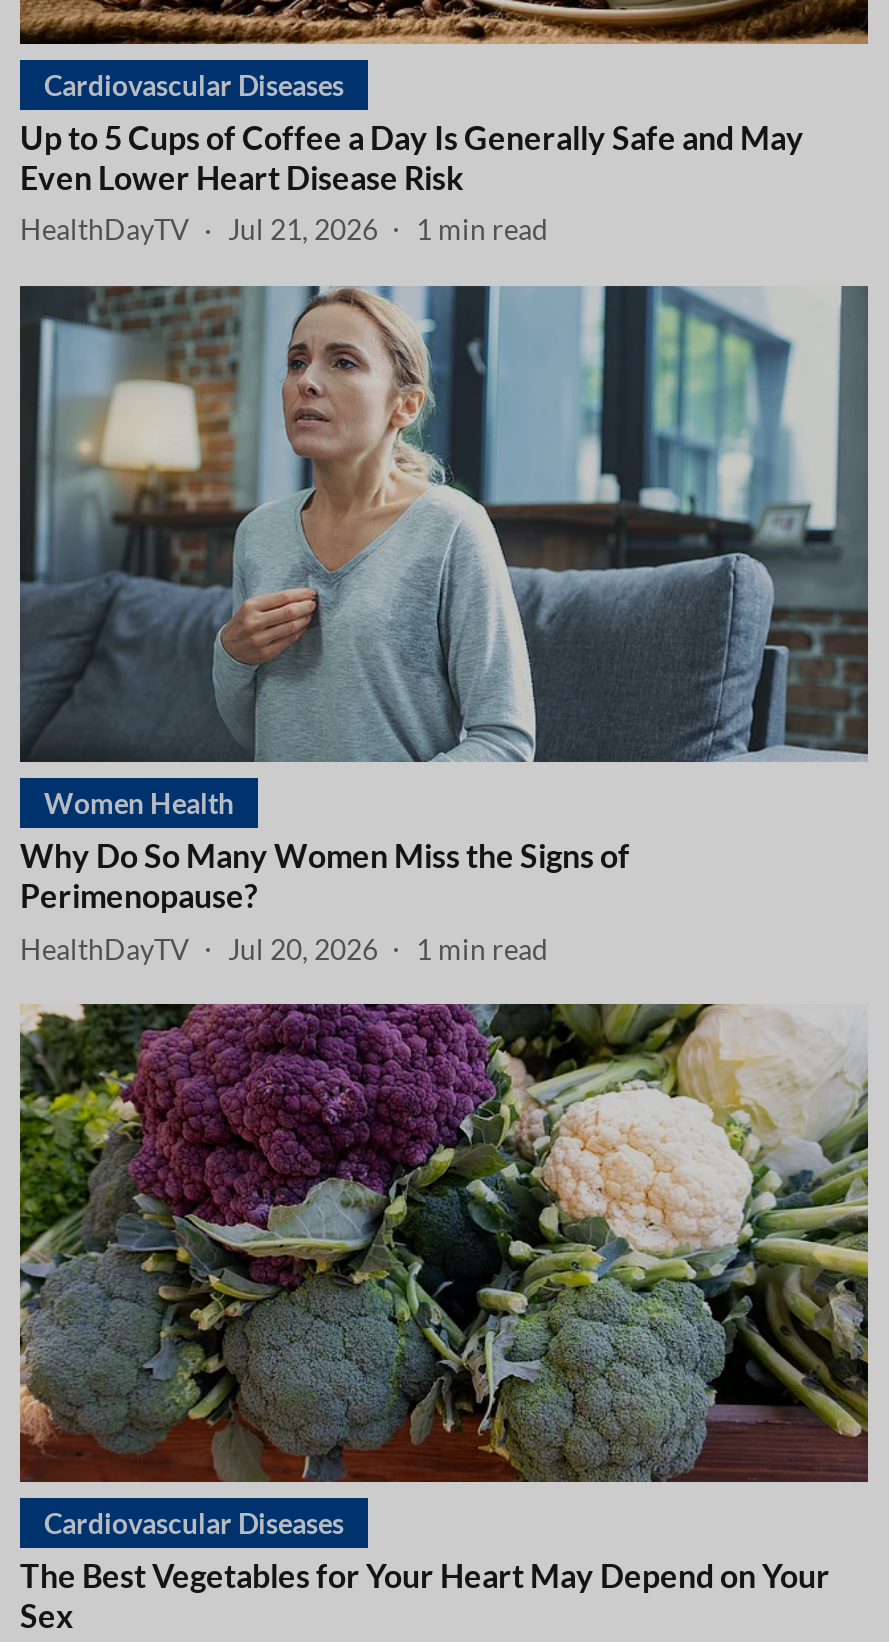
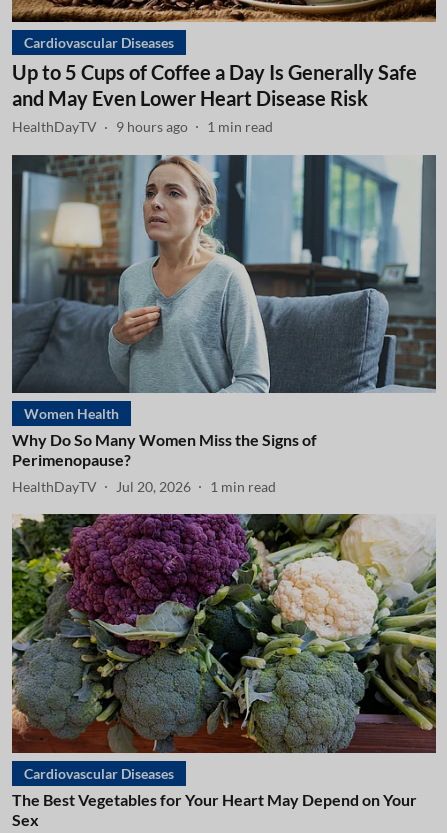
[20,212,548,246] HealthDayTV Jul 21, 2026 1 min read -> [12,118,273,135] HealthDayTV 9 hours ago 1 min read

